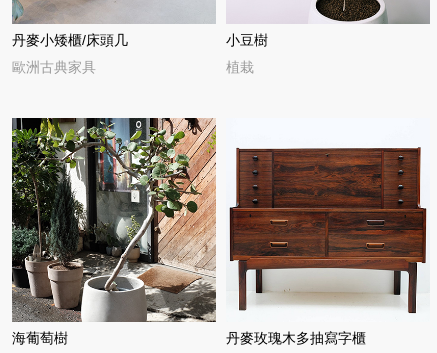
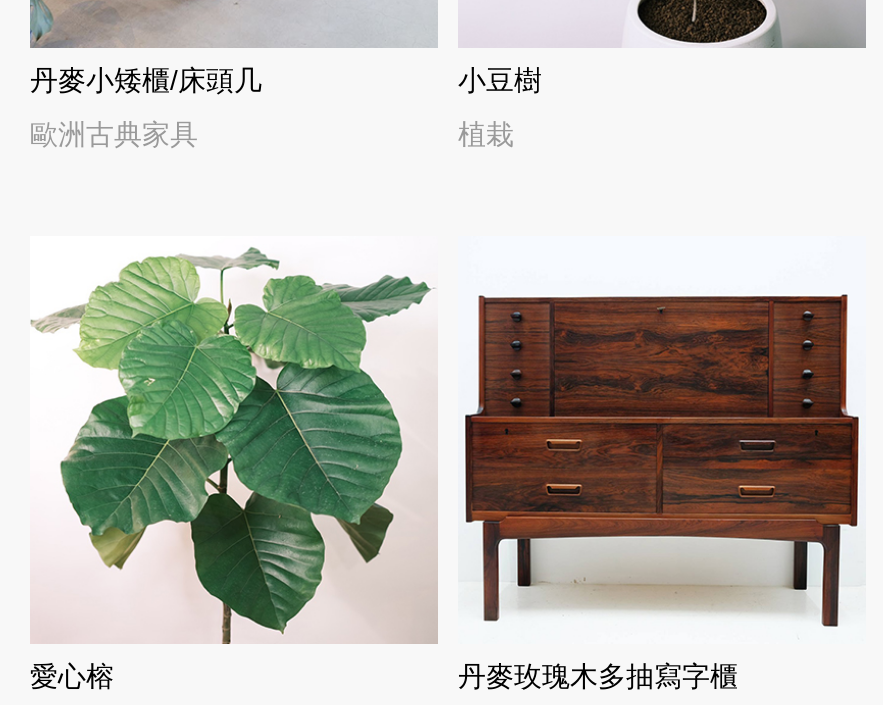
[11,117,217,346] [image] | 海葡萄樹 -> [30,236,438,692] [image] | 愛心榕

